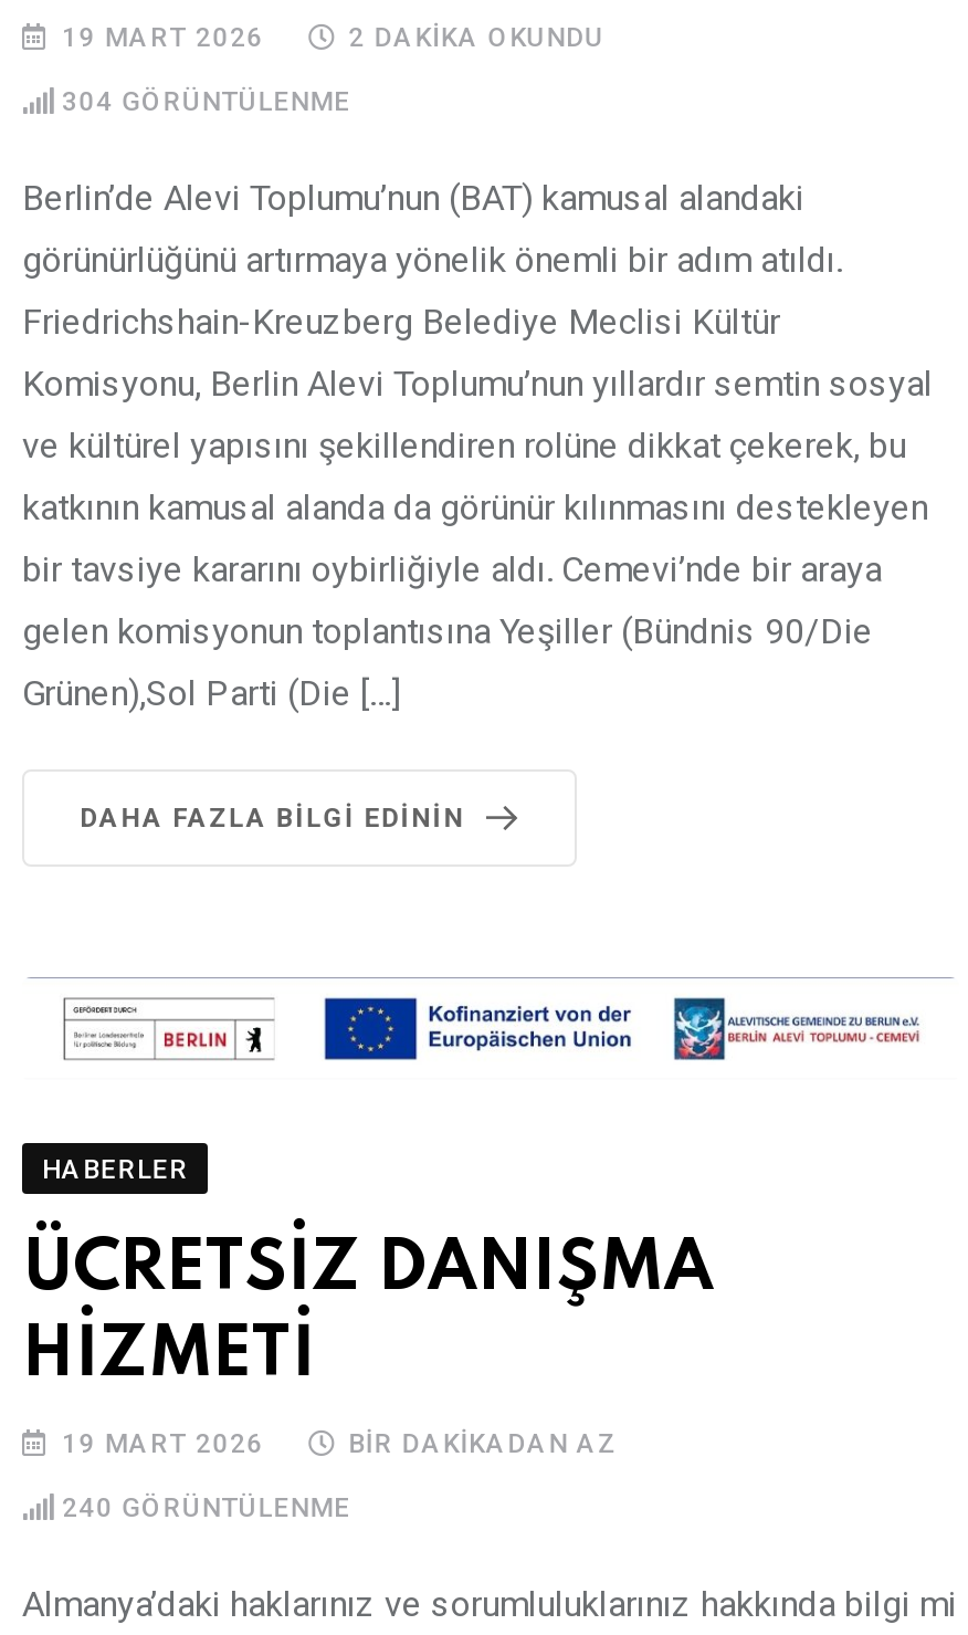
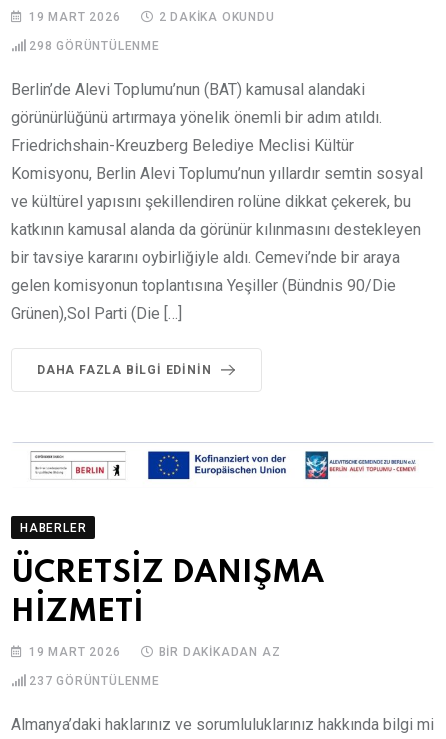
[62,87,351,118] 304 GÖRÜNTÜLENME -> [29,39,160,53] 298 GÖRÜNTÜLENME
[62,1492,351,1522] 240 GÖRÜNTÜLENME -> [29,674,160,688] 237 GÖRÜNTÜLENME

